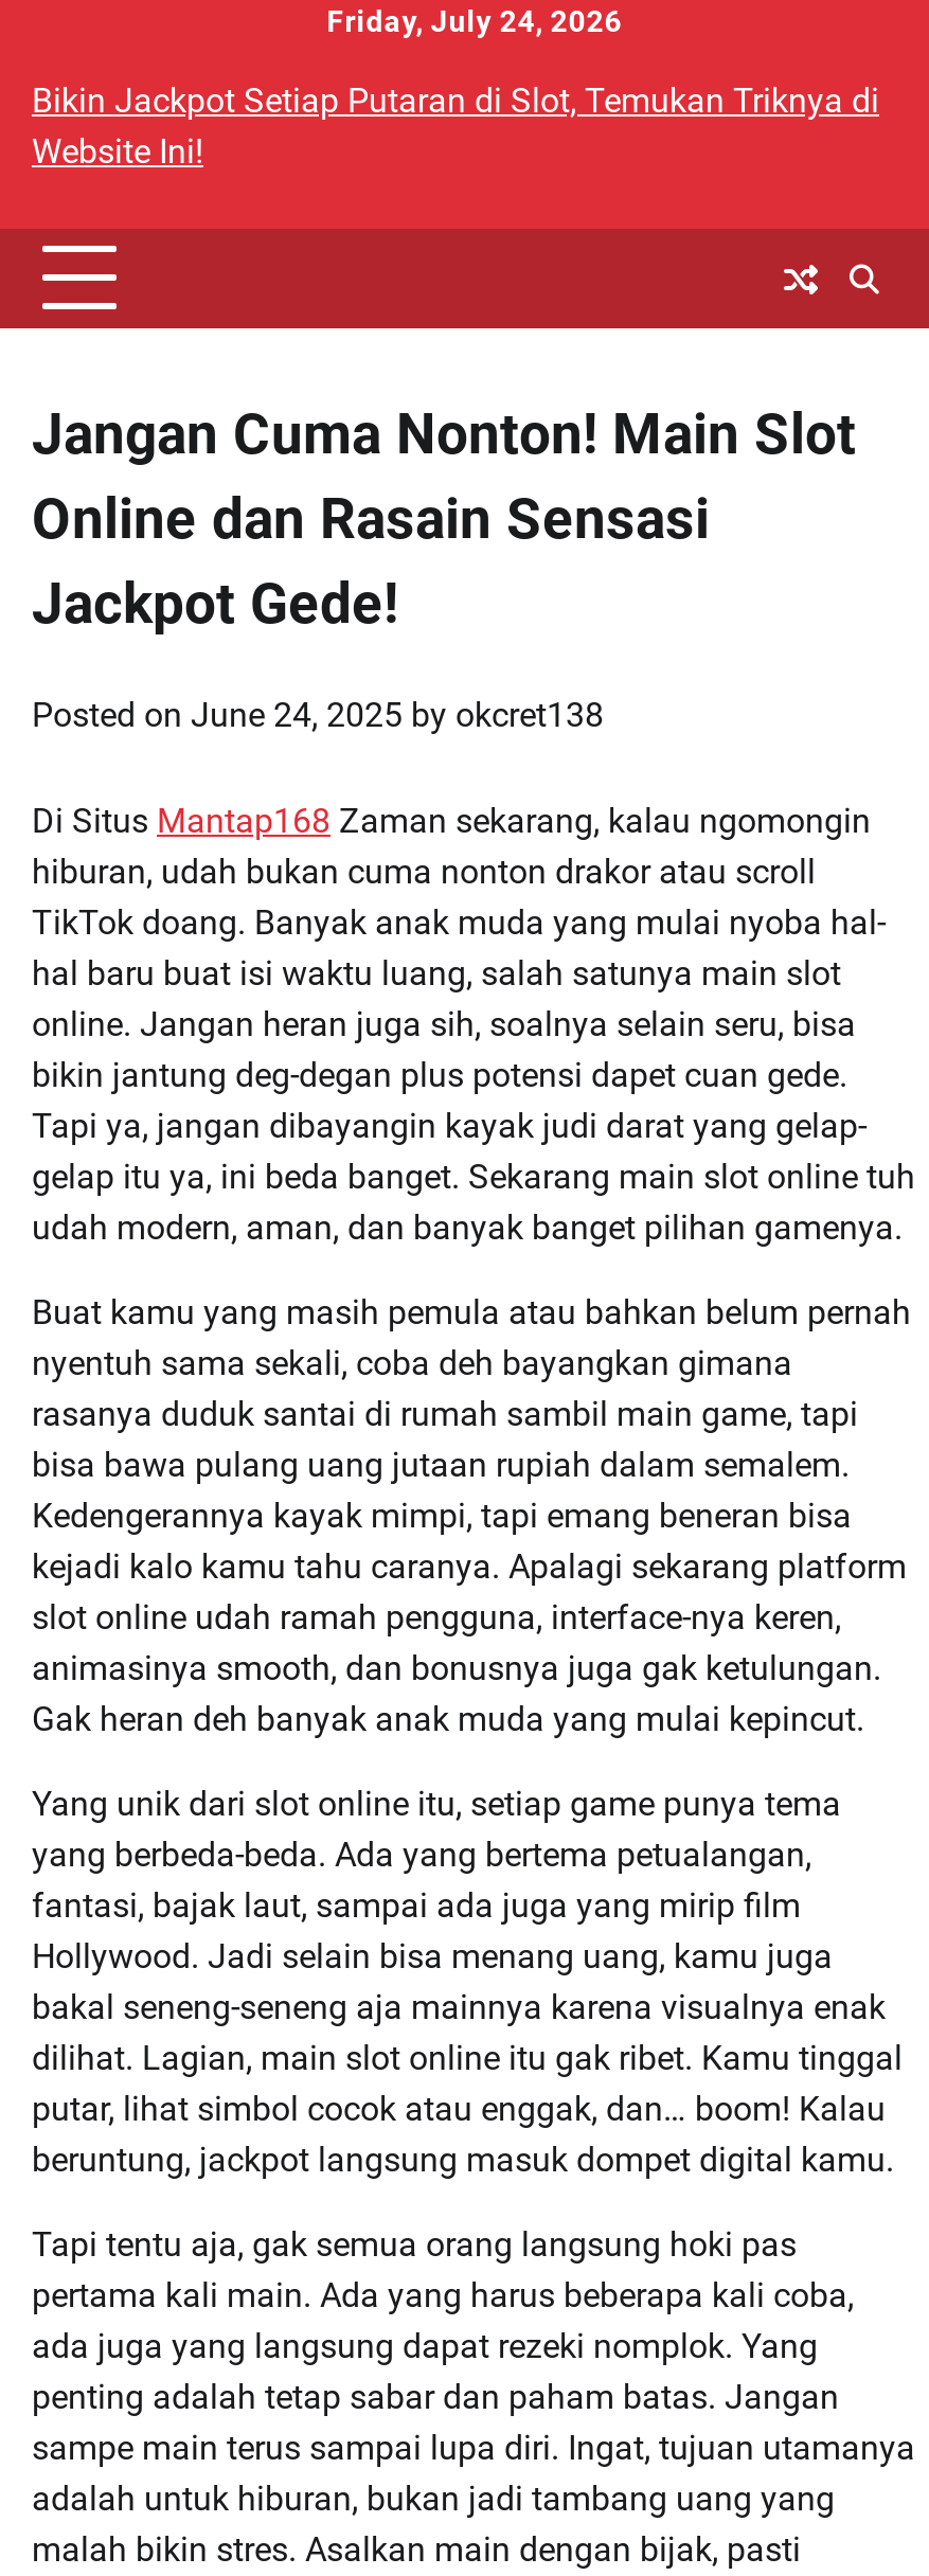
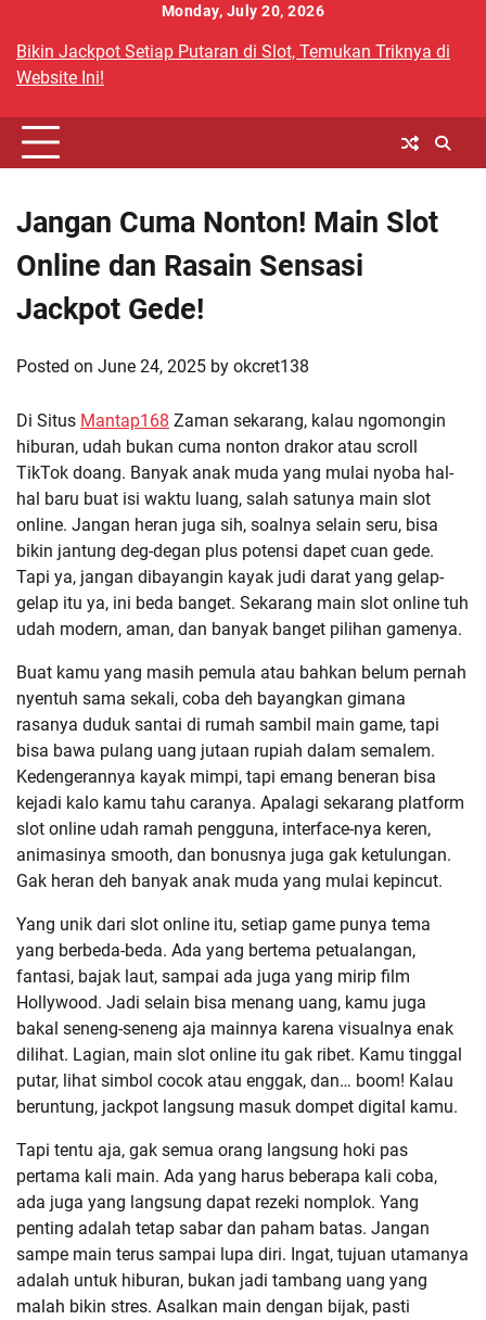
[327,4,622,38] Friday, July 24, 2026 -> [161,2,325,20] Monday, July 20, 2026

